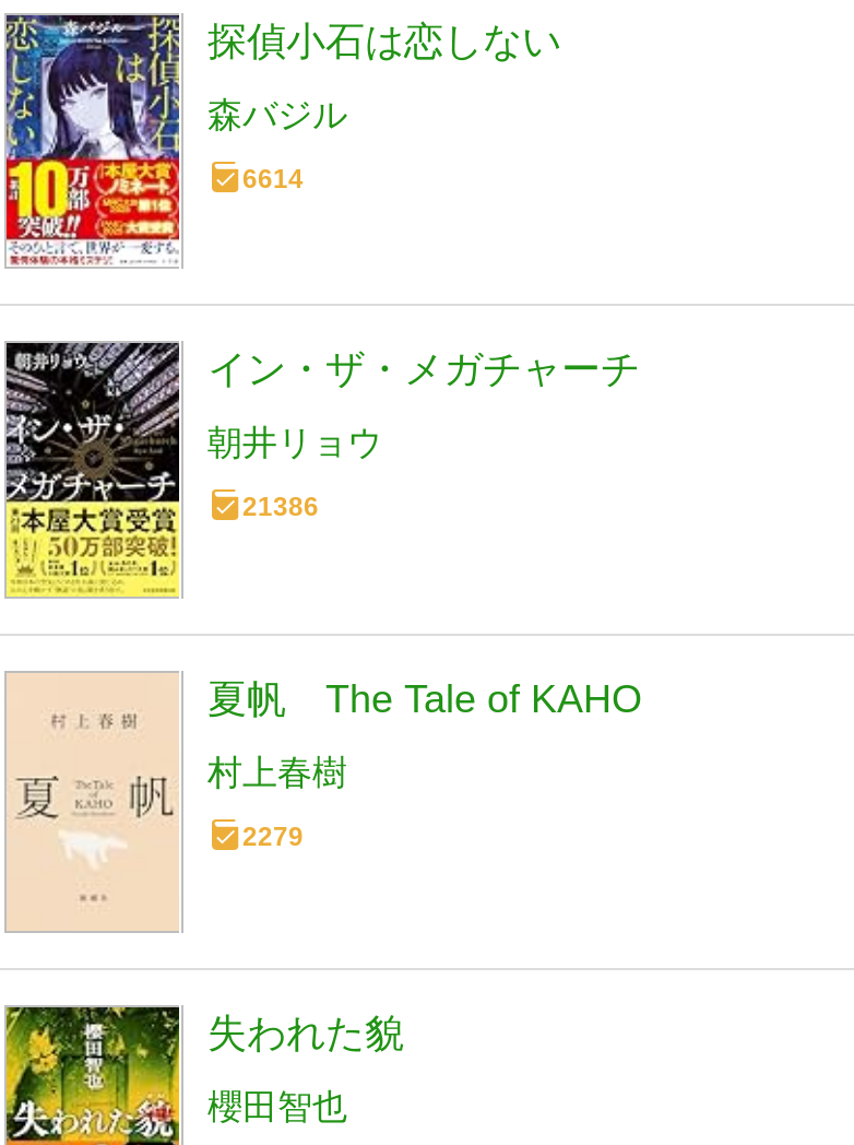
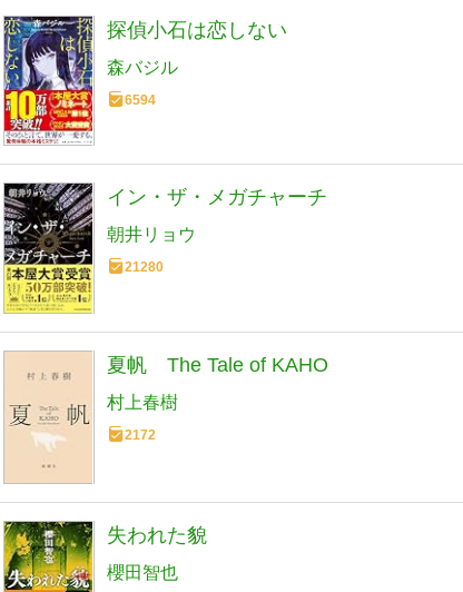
[242,163,304,194] 6614 -> [125,92,156,107] 6594
[242,492,319,523] 21386 -> [125,260,164,275] 21280
[242,821,304,852] 2279 -> [125,427,156,443] 2172

